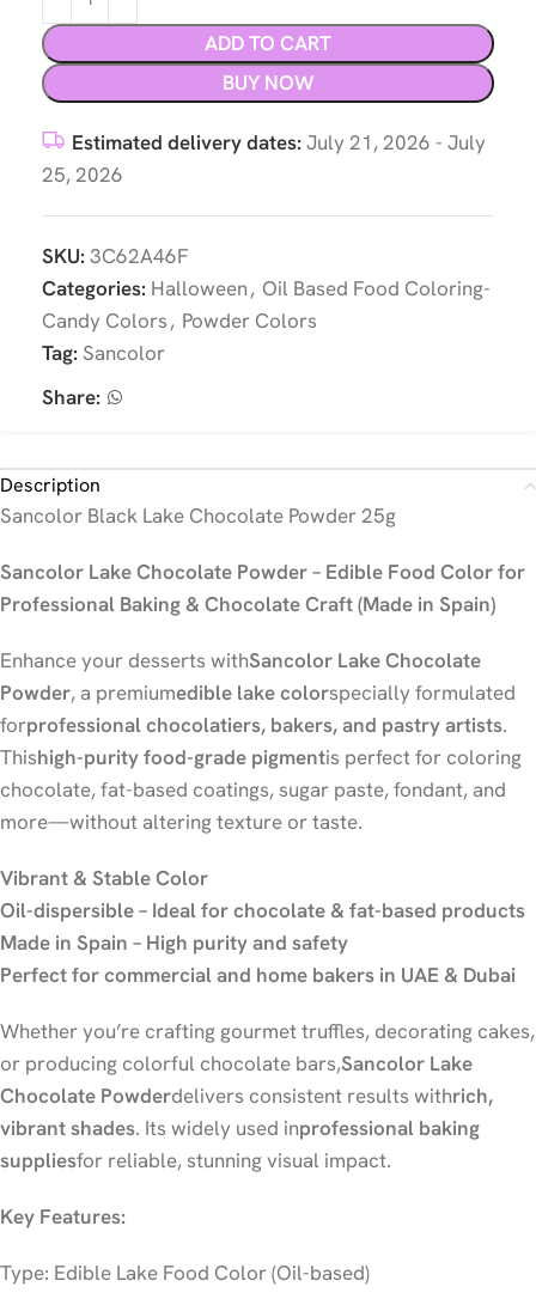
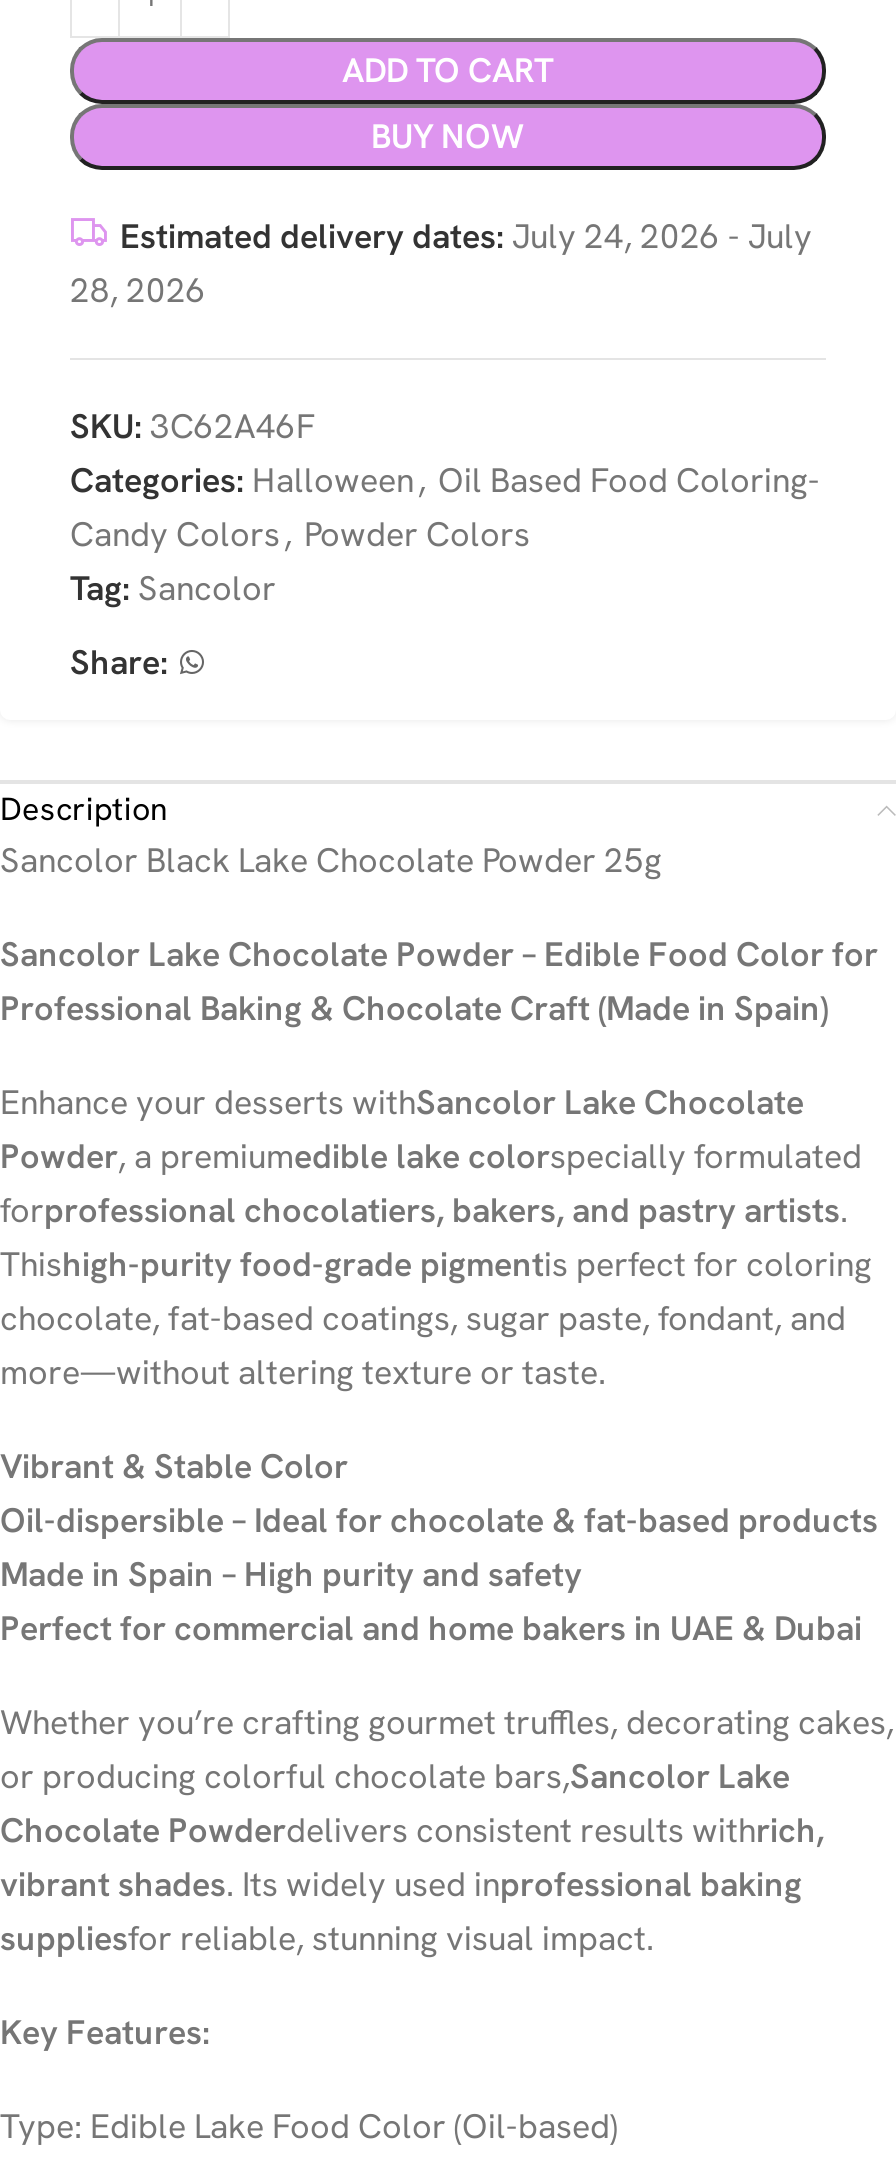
[72,129,486,155] Estimated delivery dates: July 21, 2026 - July -> [120,214,812,258] Estimated delivery dates: July 24, 2026 - July
[42,161,123,188] 25, 2026 -> [70,268,206,312] 28, 2026

